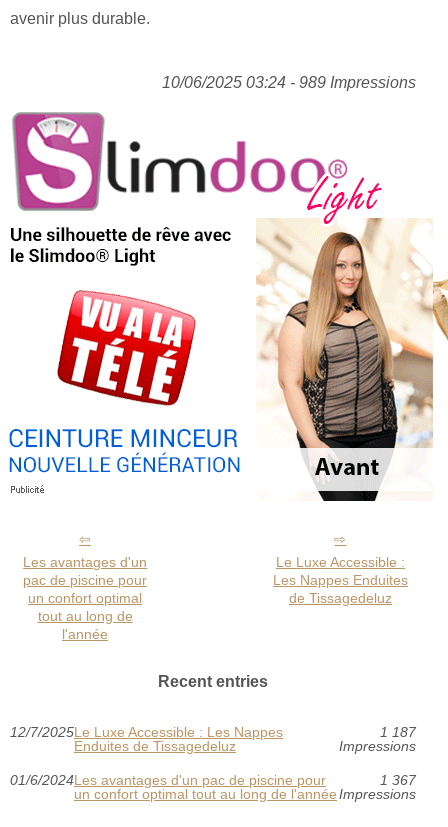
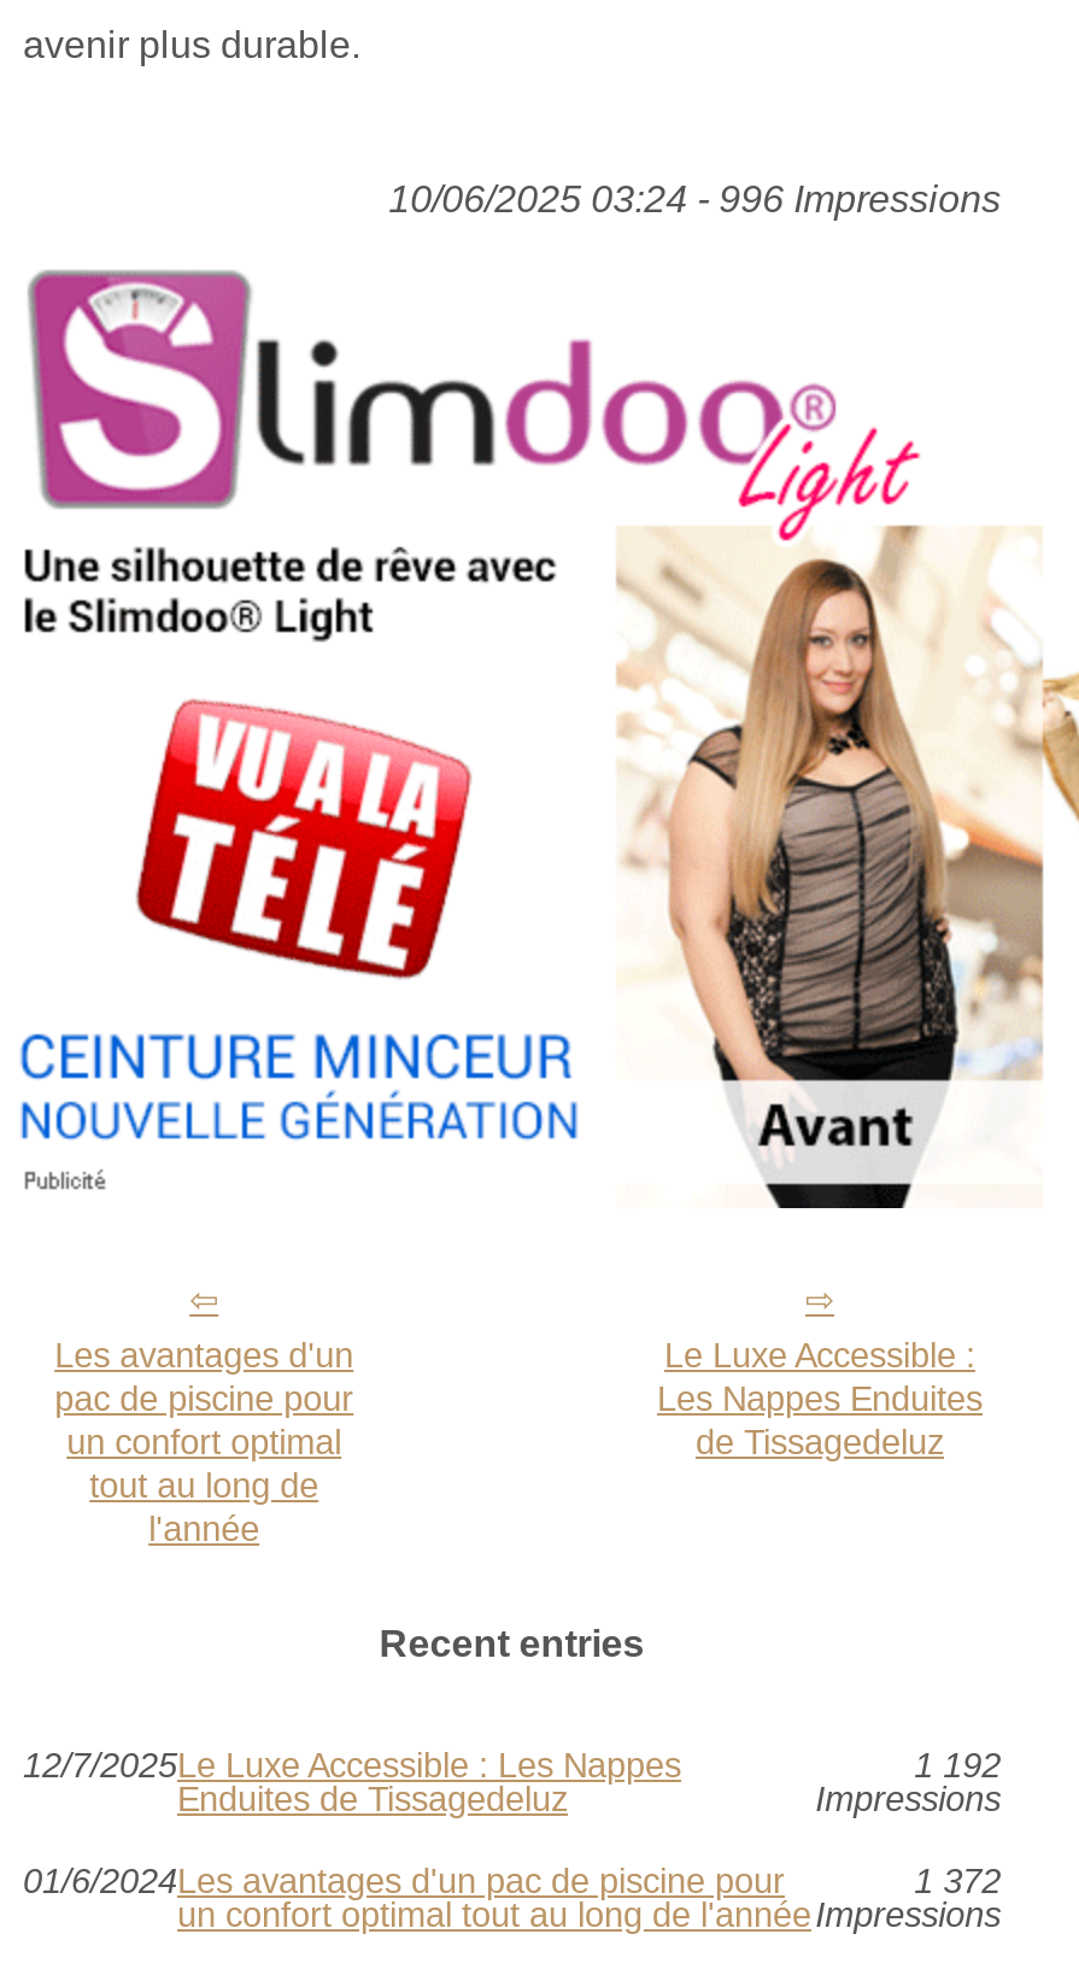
[162,74,416,91] 10/06/2025 03:24 - 989 Impressions -> [388,180,1001,221] 10/06/2025 03:24 - 996 Impressions
[380,724,416,740] 1 187 -> [914,1747,1001,1786] 1 192
[380,772,416,788] 1 367 -> [914,1863,1001,1901] 1 372

